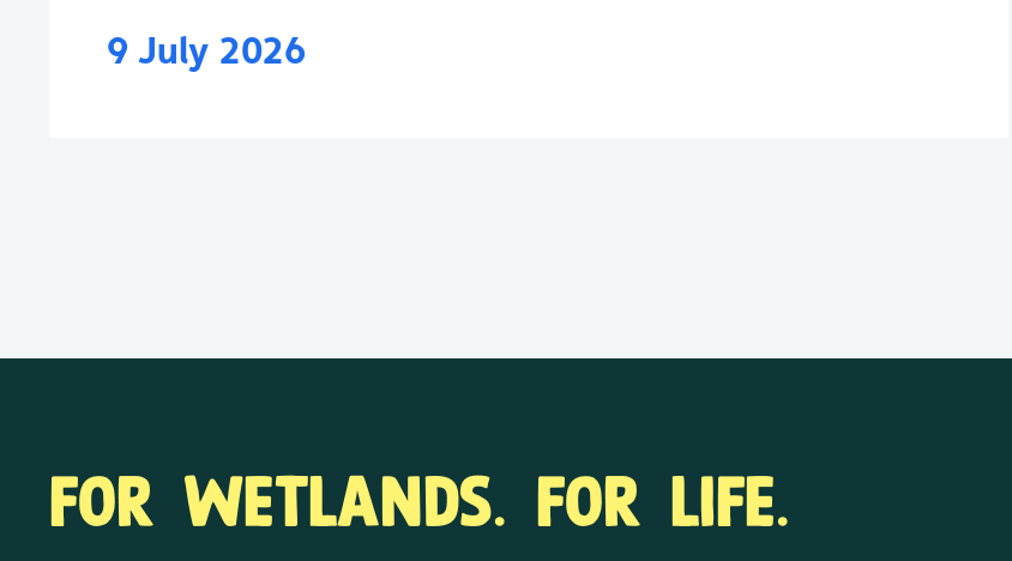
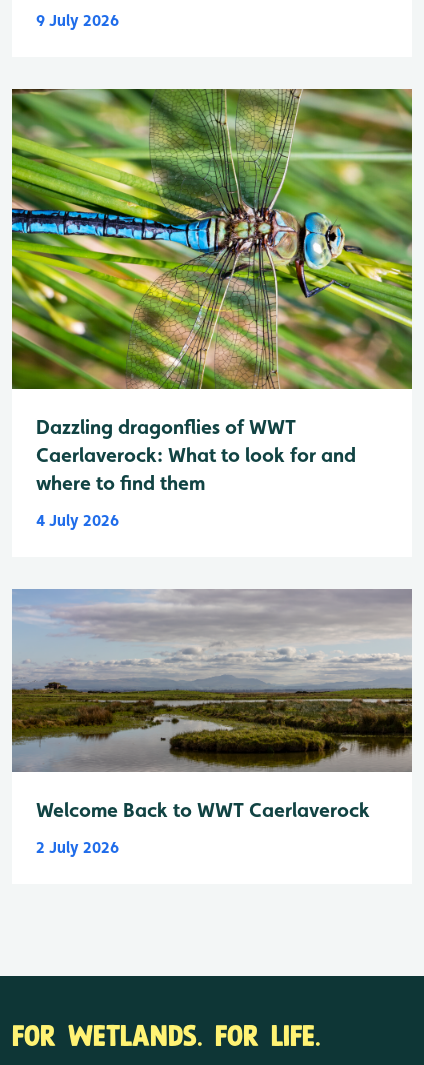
none -> [11,88,413,530] [image] | Dazzling dragonflies of WWT | Caerlaverock: What to look for and | where to find them | 4 July 2026
none -> [11,588,413,857] [image] | Welcome Back to WWT Caerlaverock | 2 July 2026

